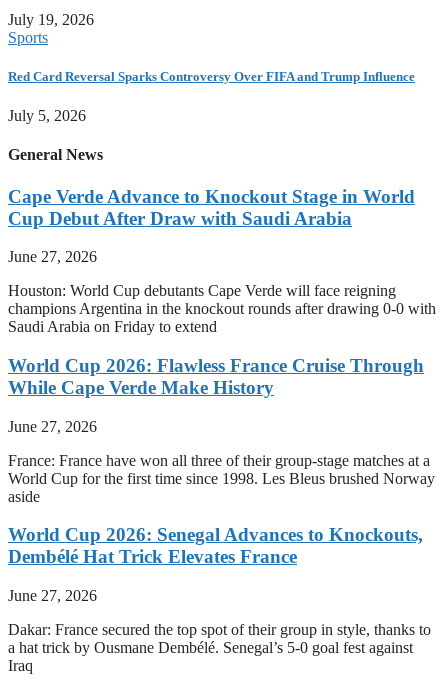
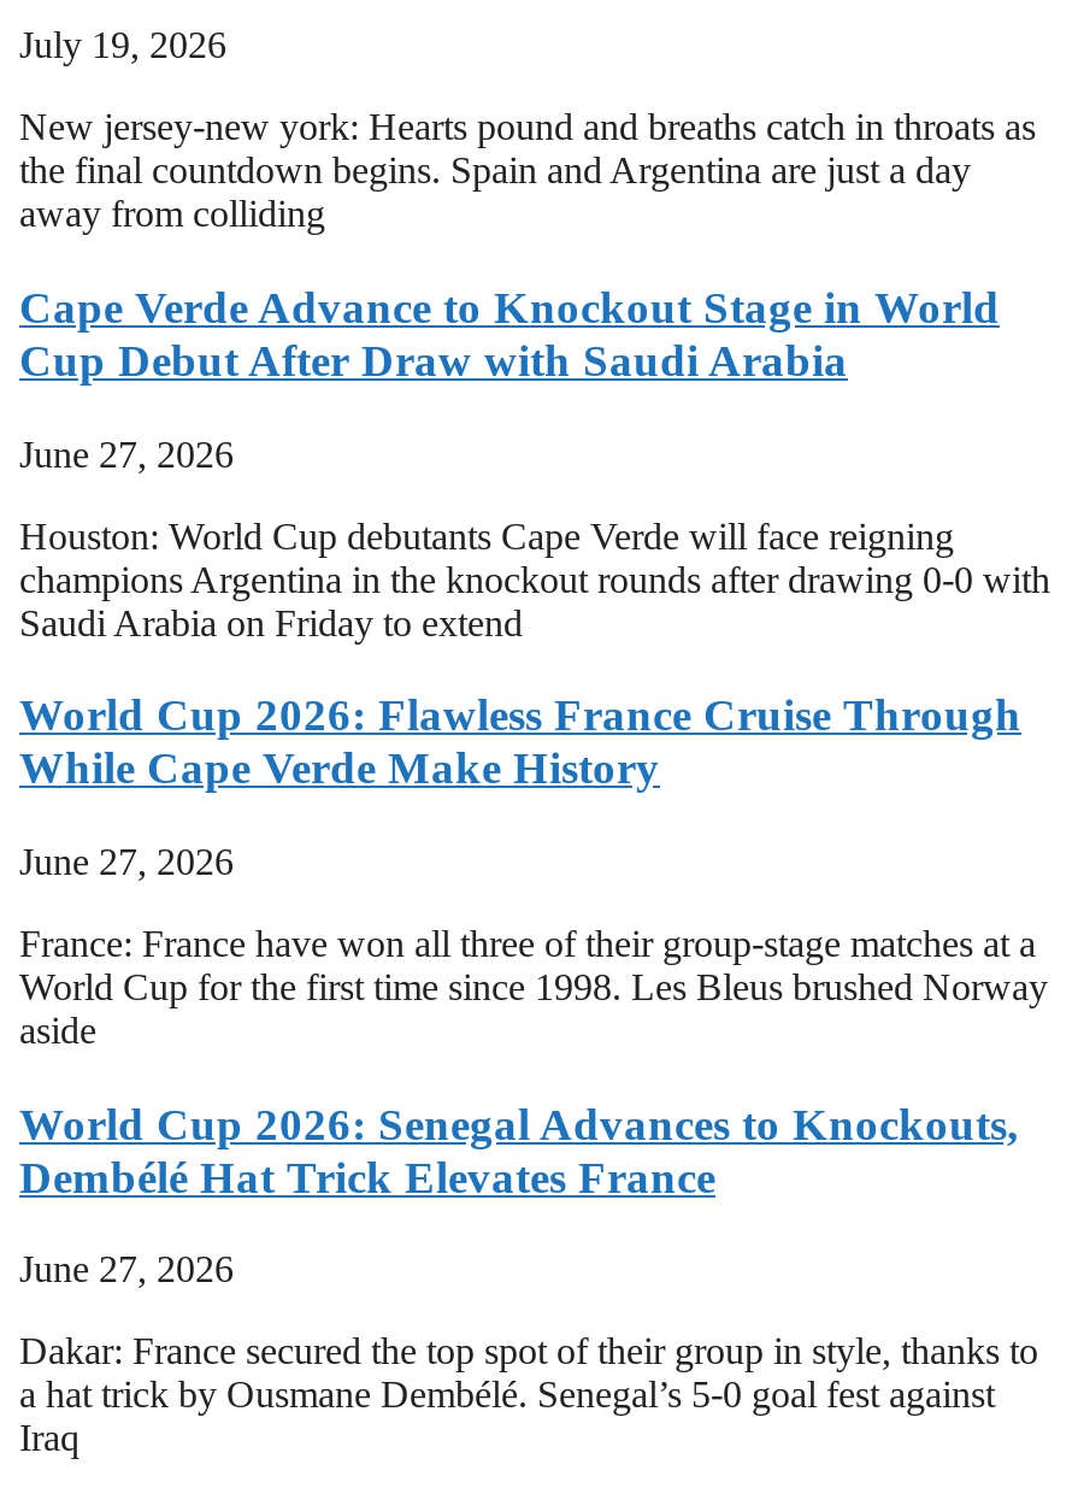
[8,29,415,163] Sports | Red Card Reversal Sparks Controversy Over FIFA and Trump Influence | July 5, 2026 | General News -> [19,106,1036,234] New jersey-new york: Hearts pound and breaths catch in throats as | the final countdown begins. Spain and Argentina are just a day | away from colliding

